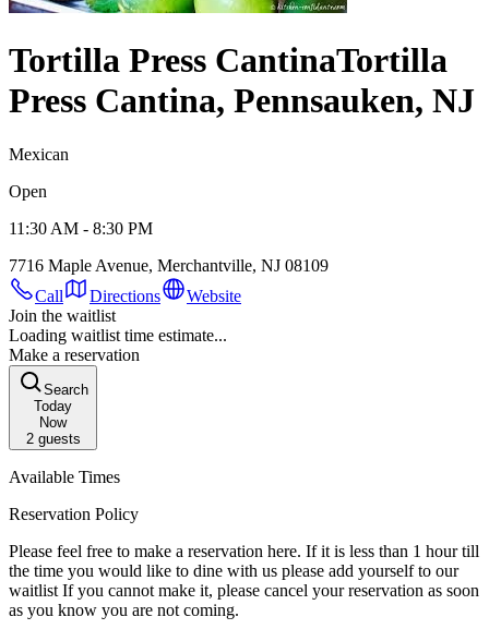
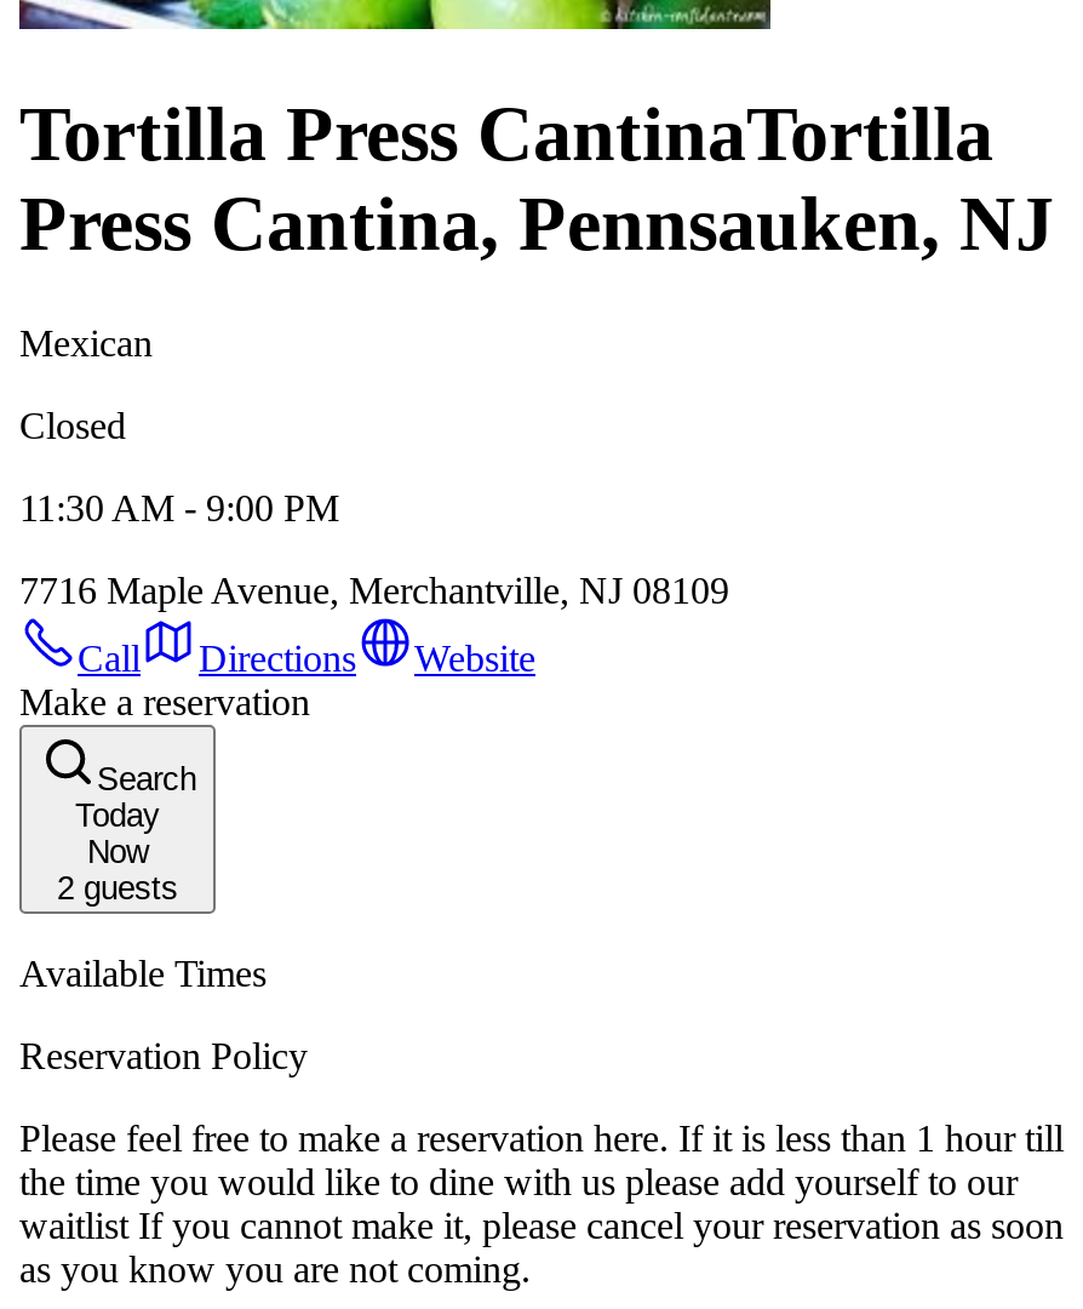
[9,182,47,200] Open -> [19,405,126,446] Closed
[9,219,153,238] 11:30 AM - 8:30 PM -> [19,487,339,528] 11:30 AM - 9:00 PM
[9,306,227,344] Join the waitlist | Loading waitlist time estimate... -> none

